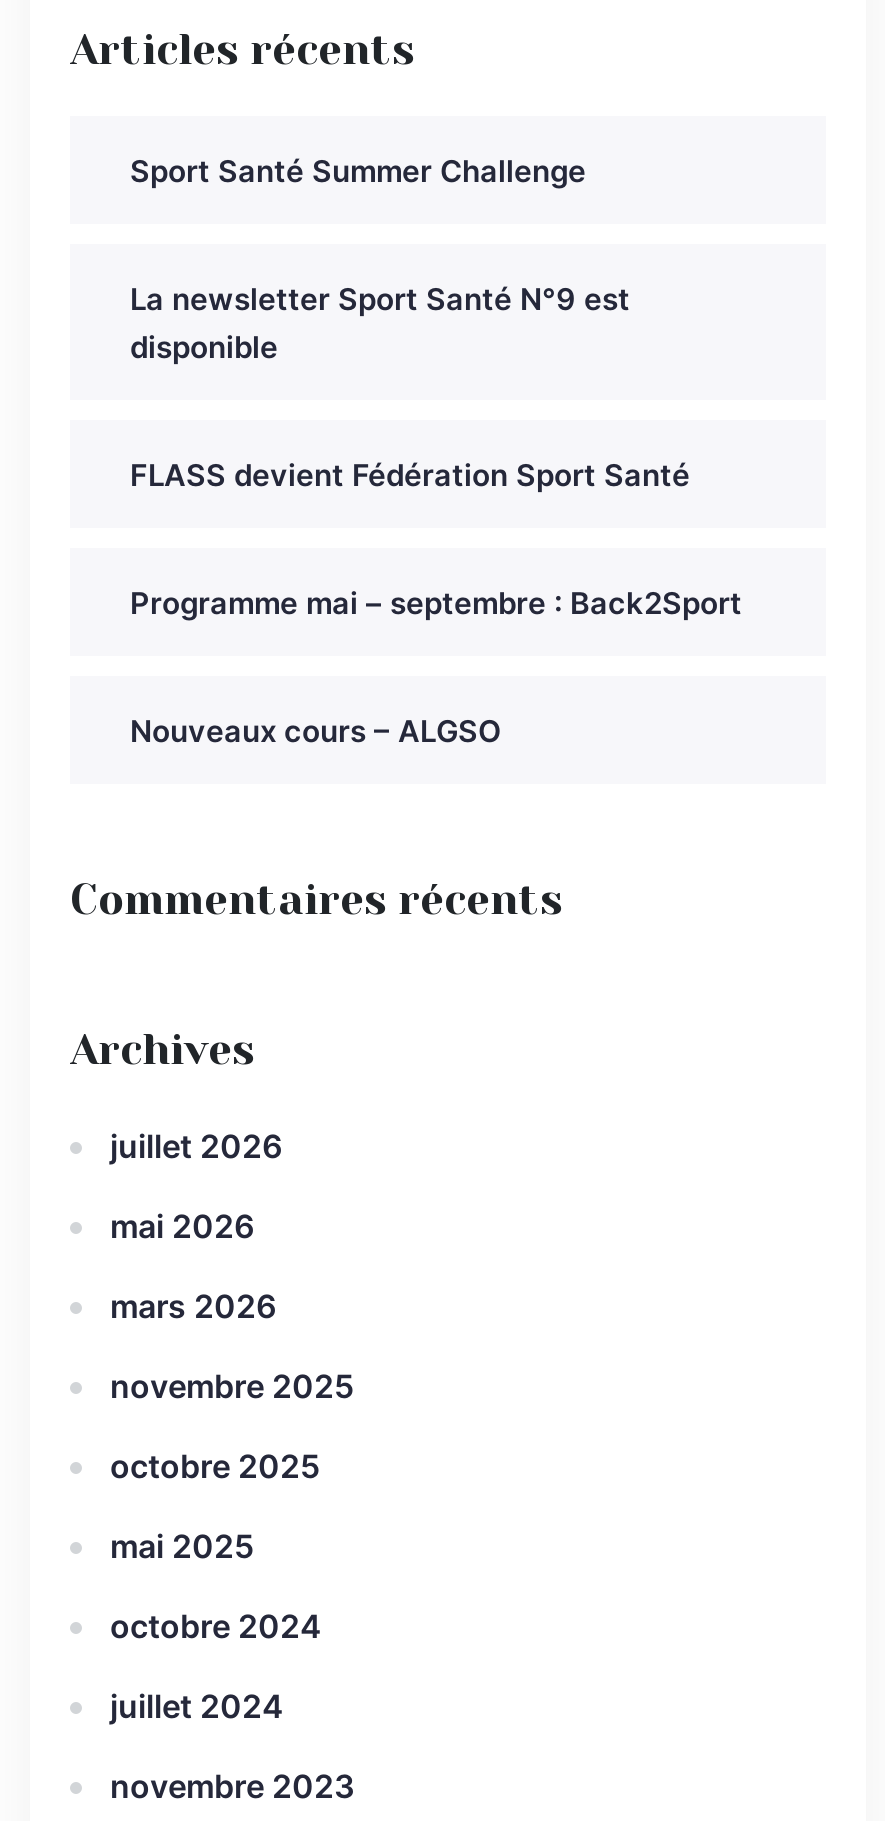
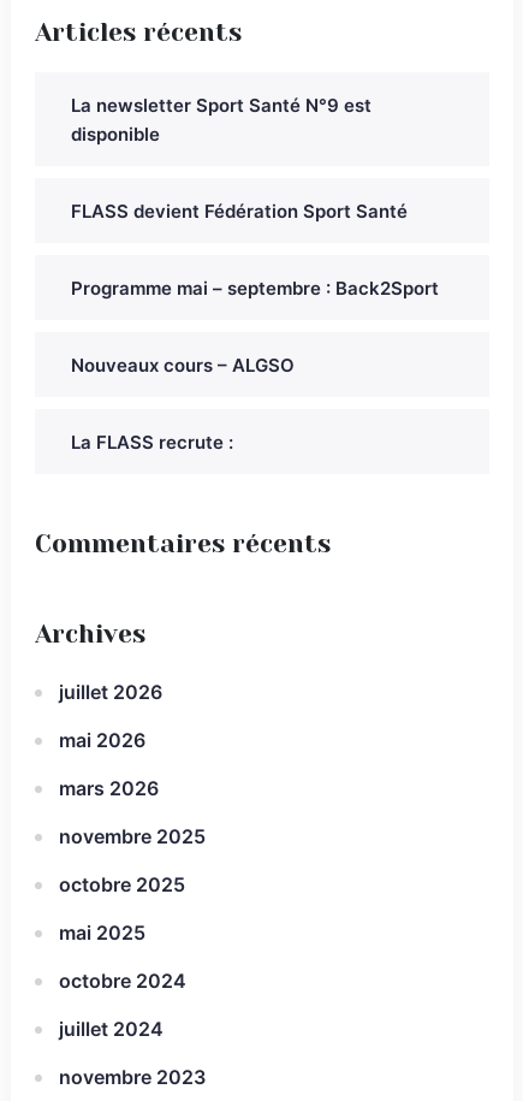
[130,152,586,190] Sport Santé Summer Challenge -> none
moved [130,280,742,750] -> [71,94,439,377]: La newsletter Sport Santé N°9 est | disponible | FLASS devient Fédération Sport Santé | Programme mai – septembre : Back2Sport | Nouveaux cours – ALGSO
none -> [71,431,233,454] La FLASS recrute :

